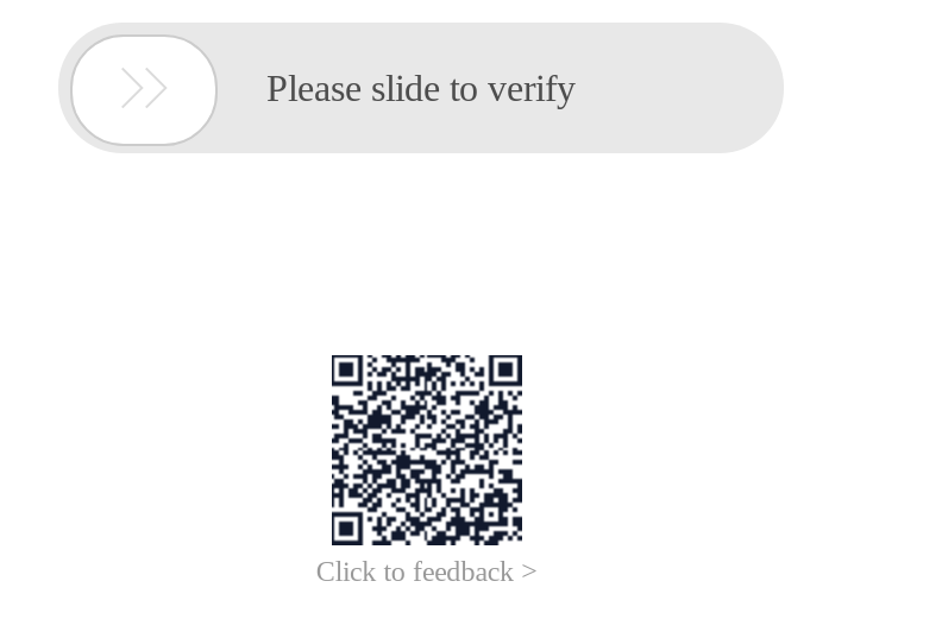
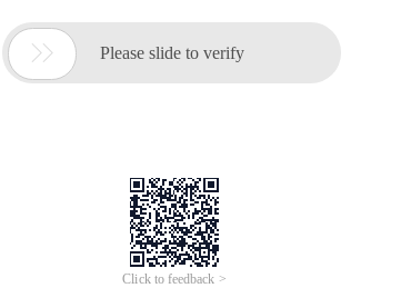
[329,353,525,548] [image] -> [130,177,220,268] [image]

